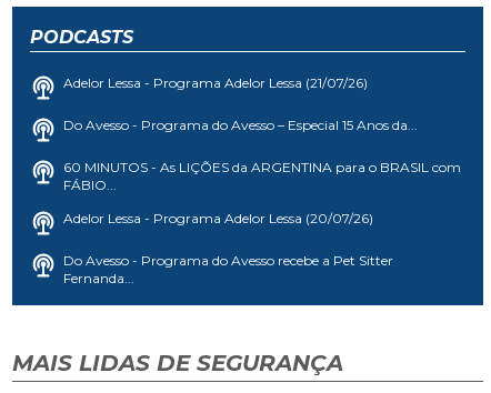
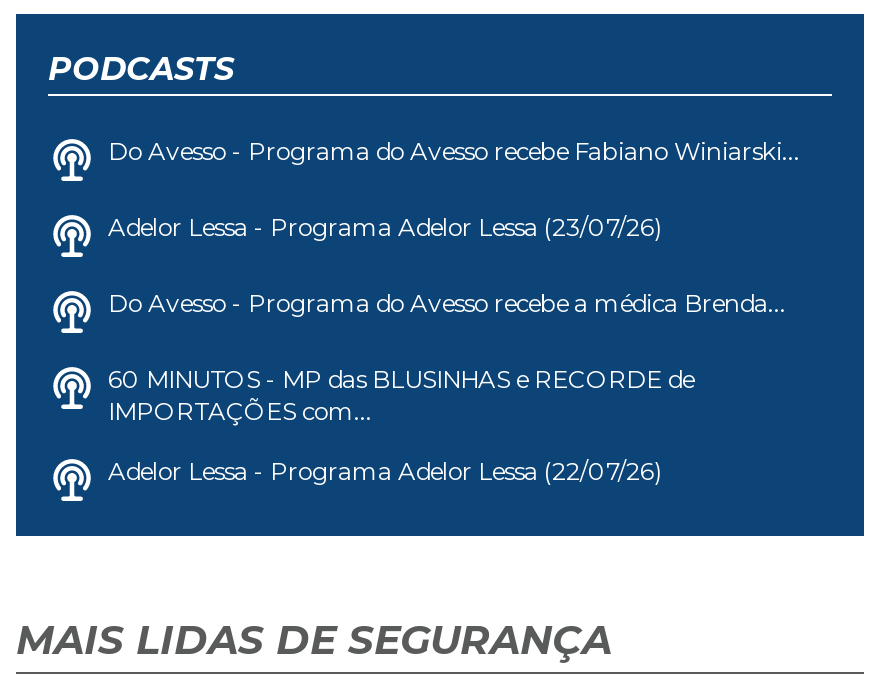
[63,74,368,91] Adelor Lessa - Programa Adelor Lessa (21/07/26) -> [108,135,800,165] Do Avesso - Programa do Avesso recebe Fabiano Winiarski...
[63,116,418,133] Do Avesso - Programa do Avesso – Especial 15 Anos da... -> [108,211,662,241] Adelor Lessa - Programa Adelor Lessa (23/07/26)
[63,158,461,193] 60 MINUTOS - As LIÇÕES da ARGENTINA para o BRASIL com | FÁBIO... -> [108,287,786,317] Do Avesso - Programa do Avesso recebe a médica Brenda...
[63,209,373,226] Adelor Lessa - Programa Adelor Lessa (20/07/26) -> [108,363,694,425] 60 MINUTOS - MP das BLUSINHAS e RECORDE de | IMPORTAÇÕES com...
[63,252,393,286] Do Avesso - Programa do Avesso recebe a Pet Sitter | Fernanda... -> [108,455,662,485] Adelor Lessa - Programa Adelor Lessa (22/07/26)

